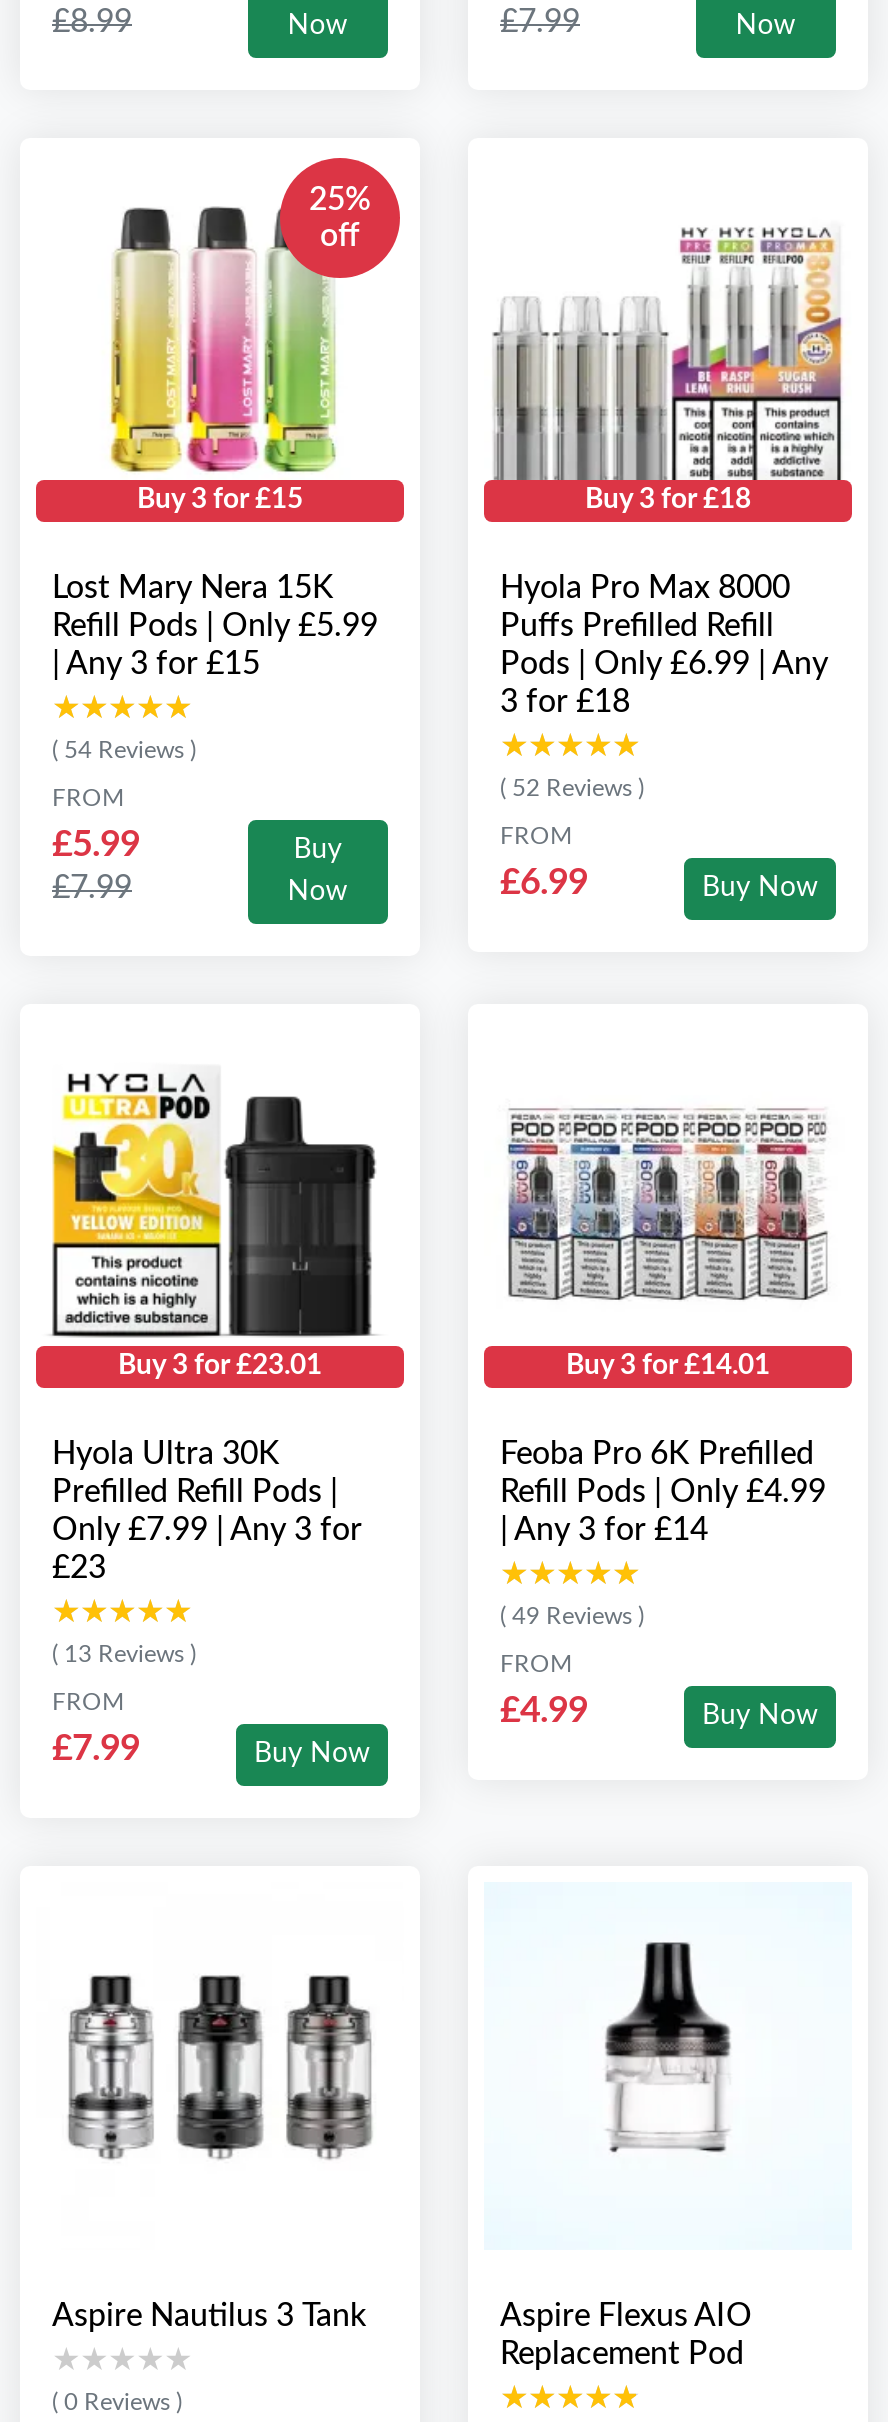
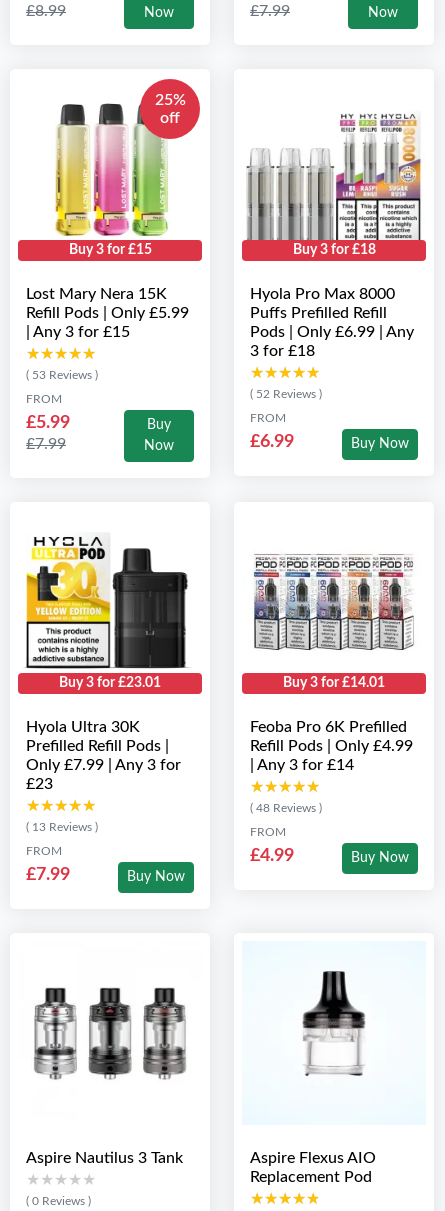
[52,738,196,762] ( 54 Reviews ) -> [26,369,98,381] ( 53 Reviews )
[500,1604,644,1628] ( 49 Reviews ) -> [250,802,322,814] ( 48 Reviews )

